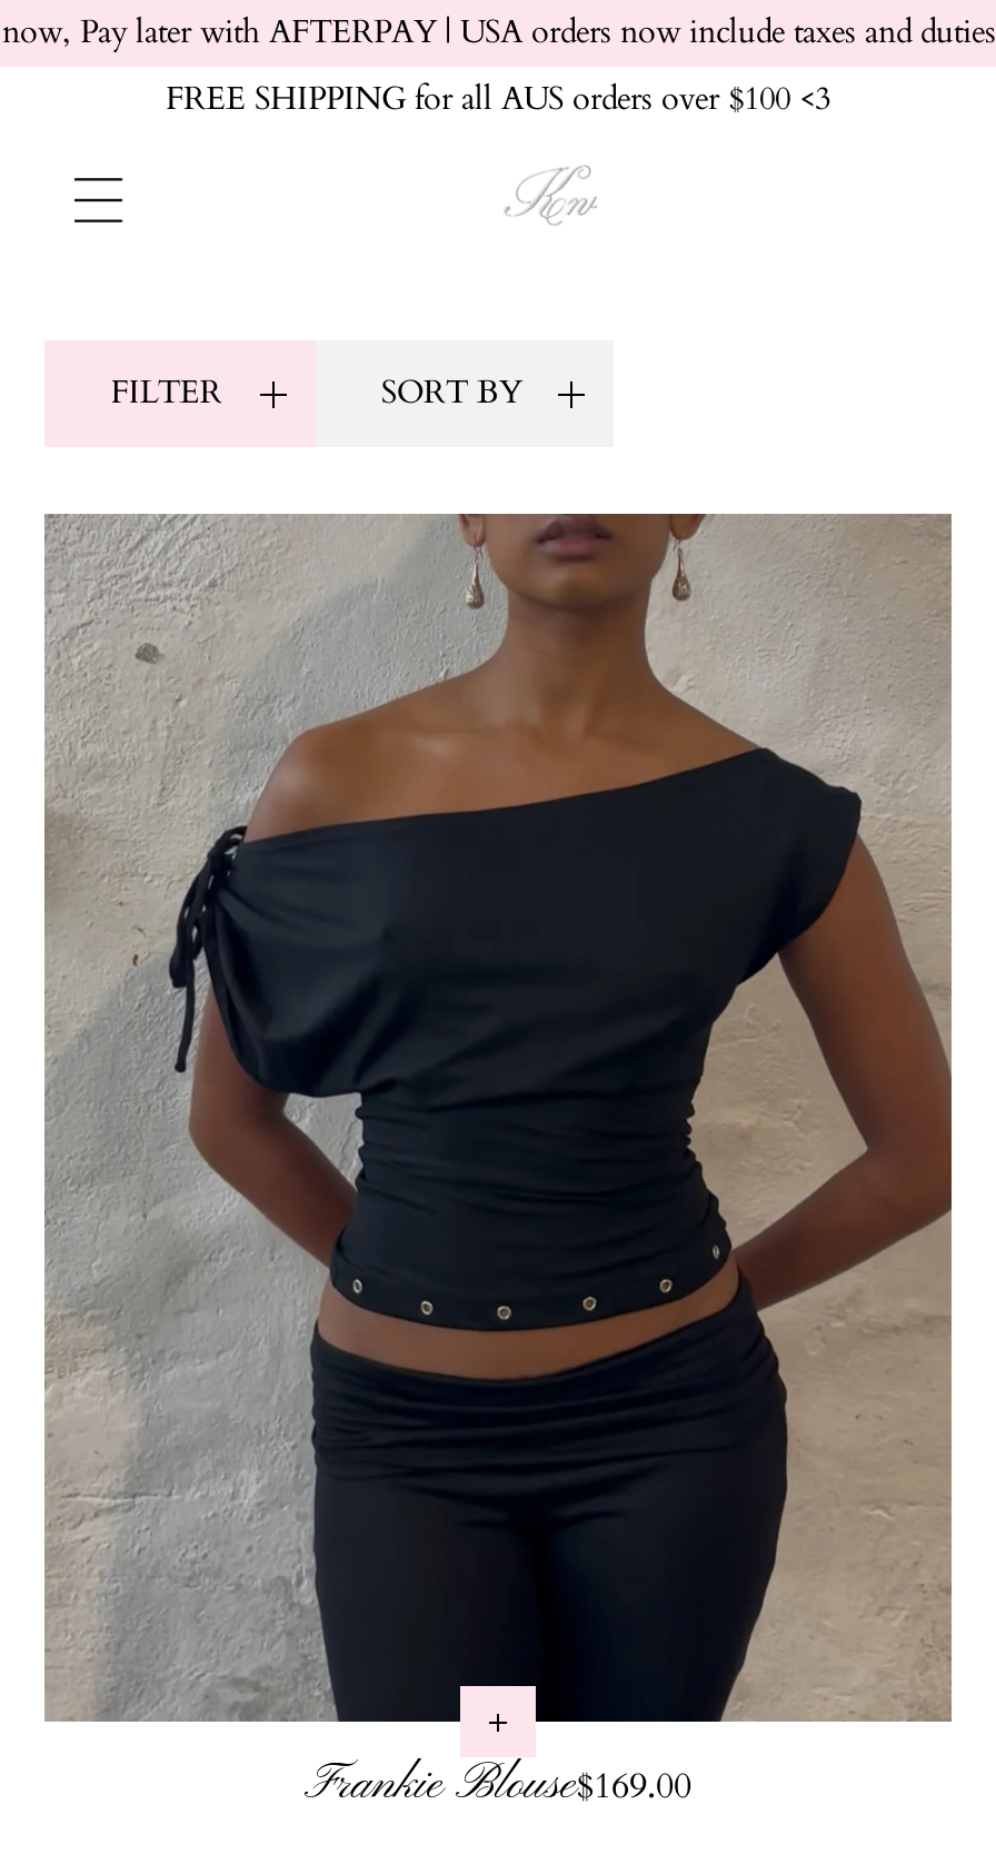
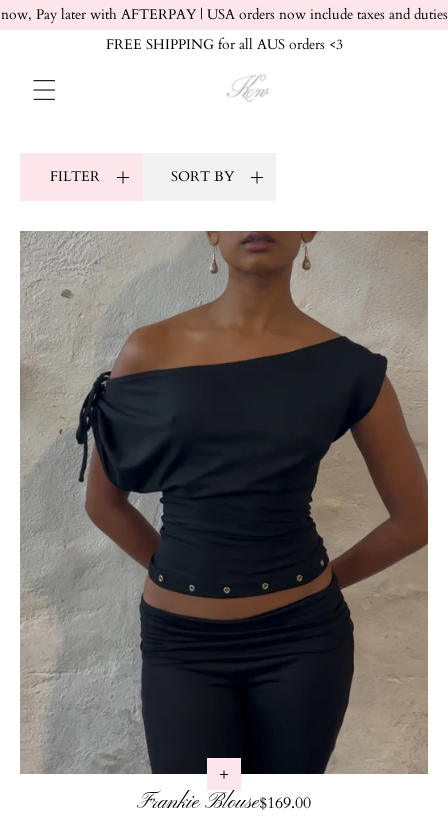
[166,78,830,120] FREE SHIPPING for all AUS orders over $100 <3 -> [105,35,342,54] FREE SHIPPING for all AUS orders <3

